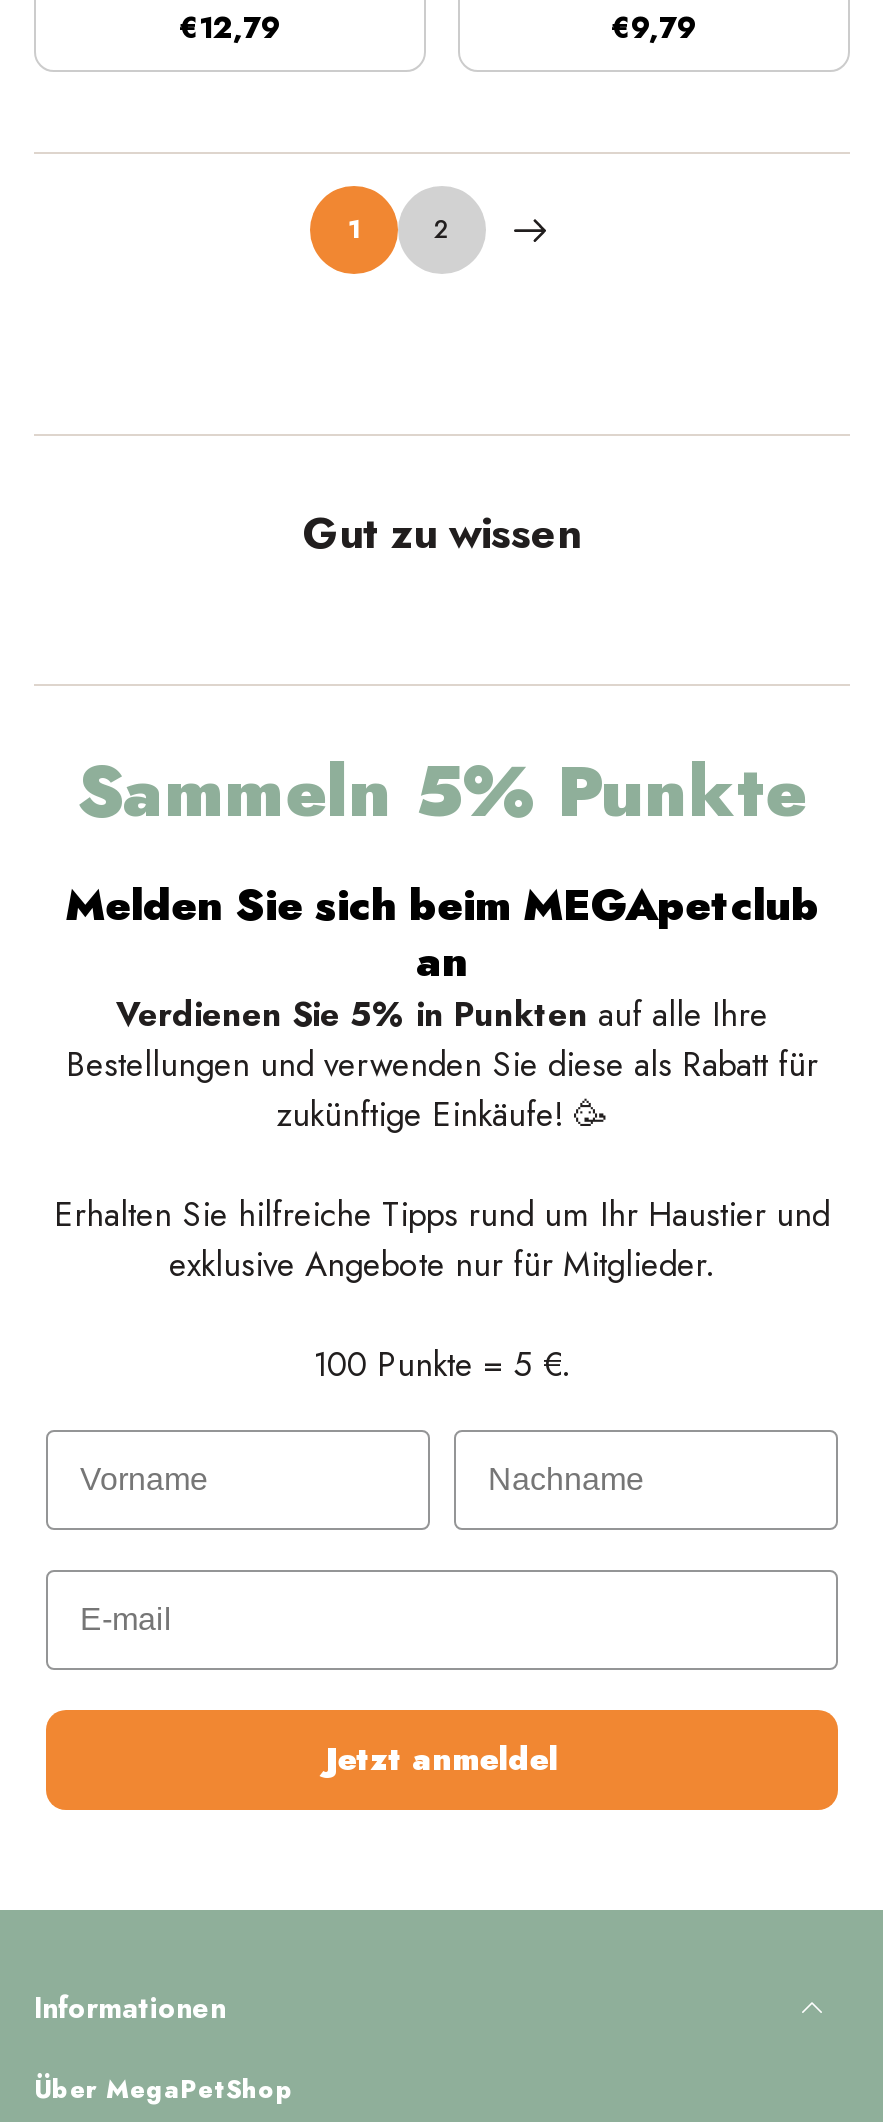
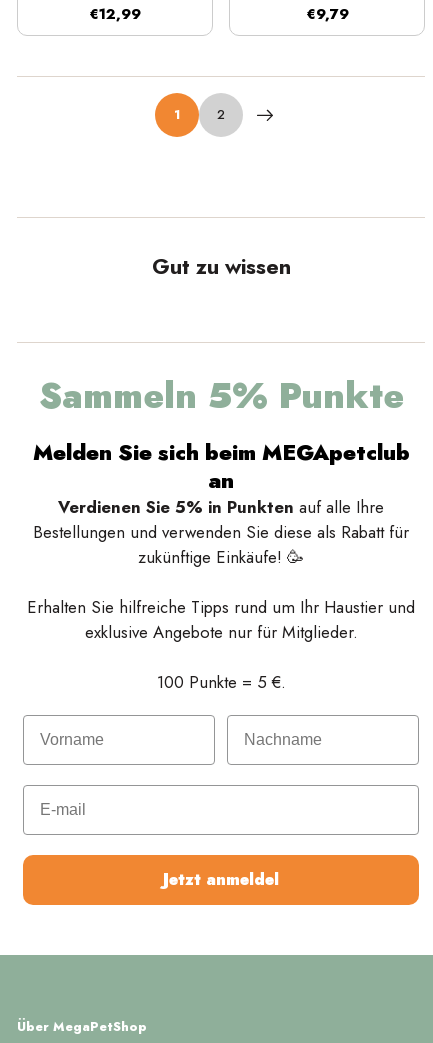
[179,8,281,48] €12,79 -> [89,4,141,24] €12,99
[34,1986,226,2028] Informationen -> none

